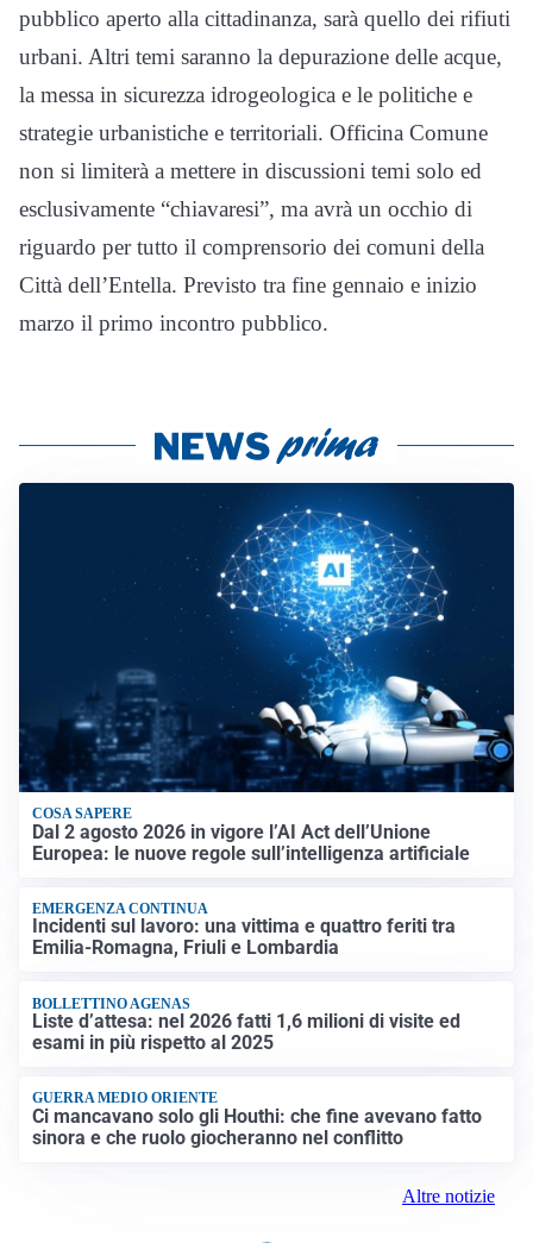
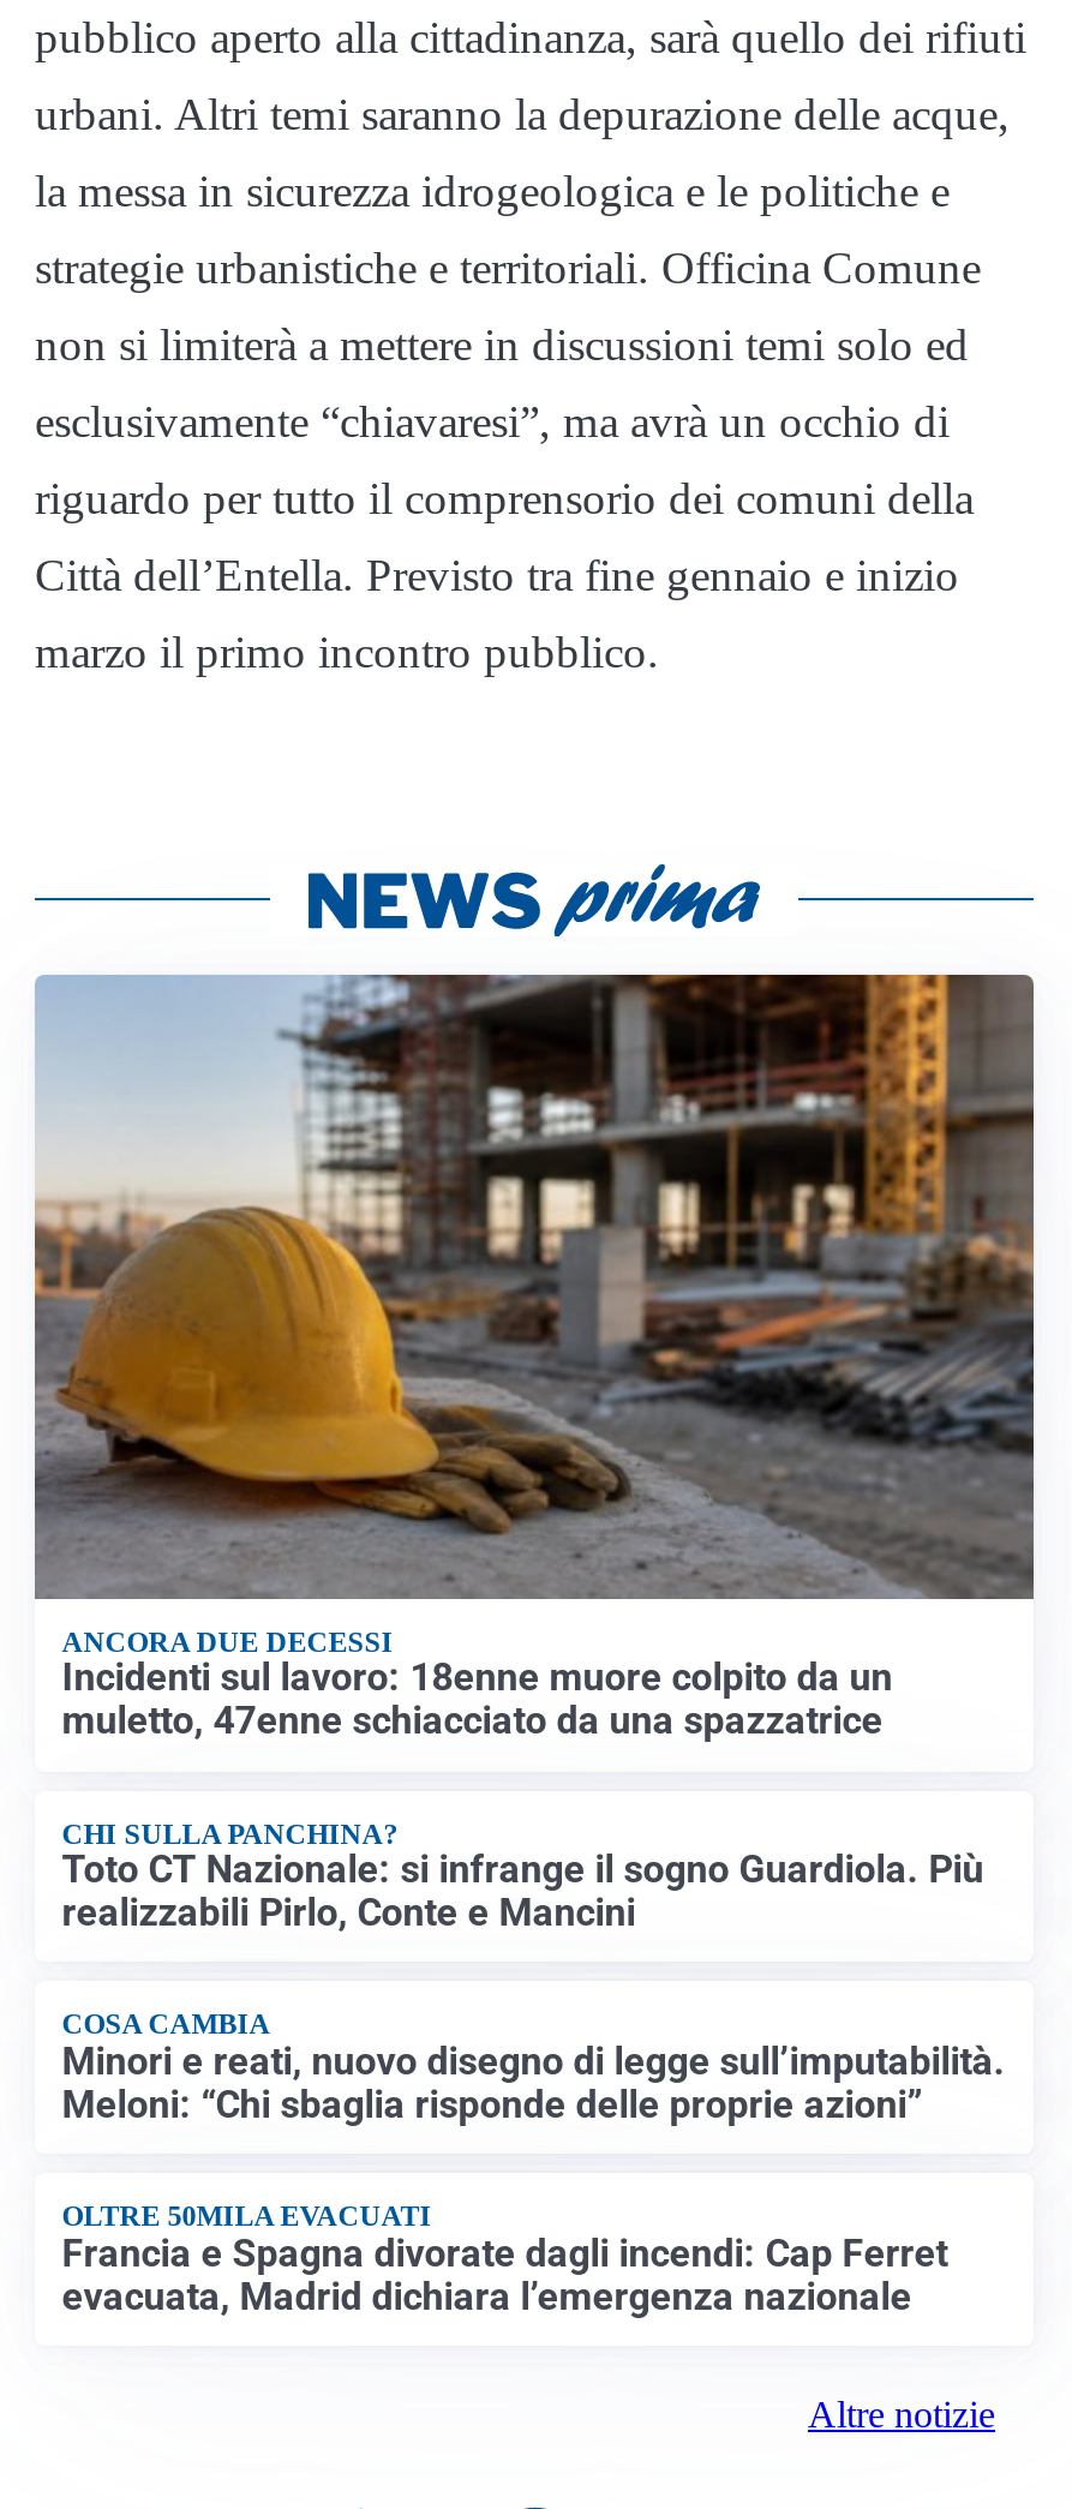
[18,482,515,864] [image] | COSA SAPERE | Dal 2 agosto 2026 in vigore l’AI Act dell’Unione | Europea: le nuove regole sull’intelligenza artificiale -> [32,972,1036,1744] [image] | ANCORA DUE DECESSI | Incidenti sul lavoro: 18enne muore colpito da un | muletto, 47enne schiacciato da una spazzatrice
[32,900,456,959] EMERGENZA CONTINUA | Incidenti sul lavoro: una vittima e quattro feriti tra | Emilia-Romagna, Friuli e Lombardia -> [62,1817,984,1936] CHI SULLA PANCHINA? | Toto CT Nazionale: si infrange il sogno Guardiola. Più | realizzabili Pirlo, Conte e Mancini
[32,995,461,1054] BOLLETTINO AGENAS | Liste d’attesa: nel 2026 fatti 1,6 milioni di visite ed | esami in più rispetto al 2025 -> [62,2009,1005,2127] COSA CAMBIA | Minori e reati, nuovo disegno di legge sull’imputabilità. | Meloni: “Chi sbaglia risponde delle proprie azioni”
[32,1090,482,1149] GUERRA MEDIO ORIENTE | Ci mancavano solo gli Houthi: che fine avevano fatto | sinora e che ruolo giocheranno nel conflitto -> [62,2200,948,2319] OLTRE 50MILA EVACUATI | Francia e Spagna divorate dagli incendi: Cap Ferret | evacuata, Madrid dichiara l’emergenza nazionale

